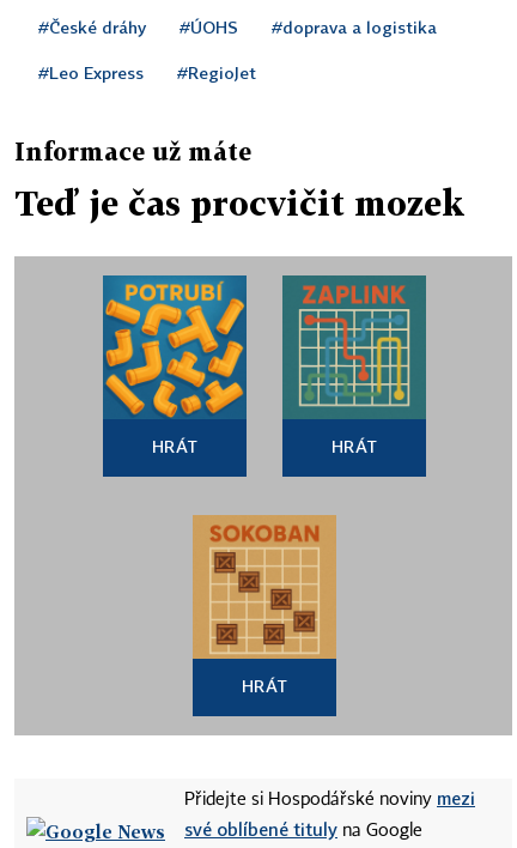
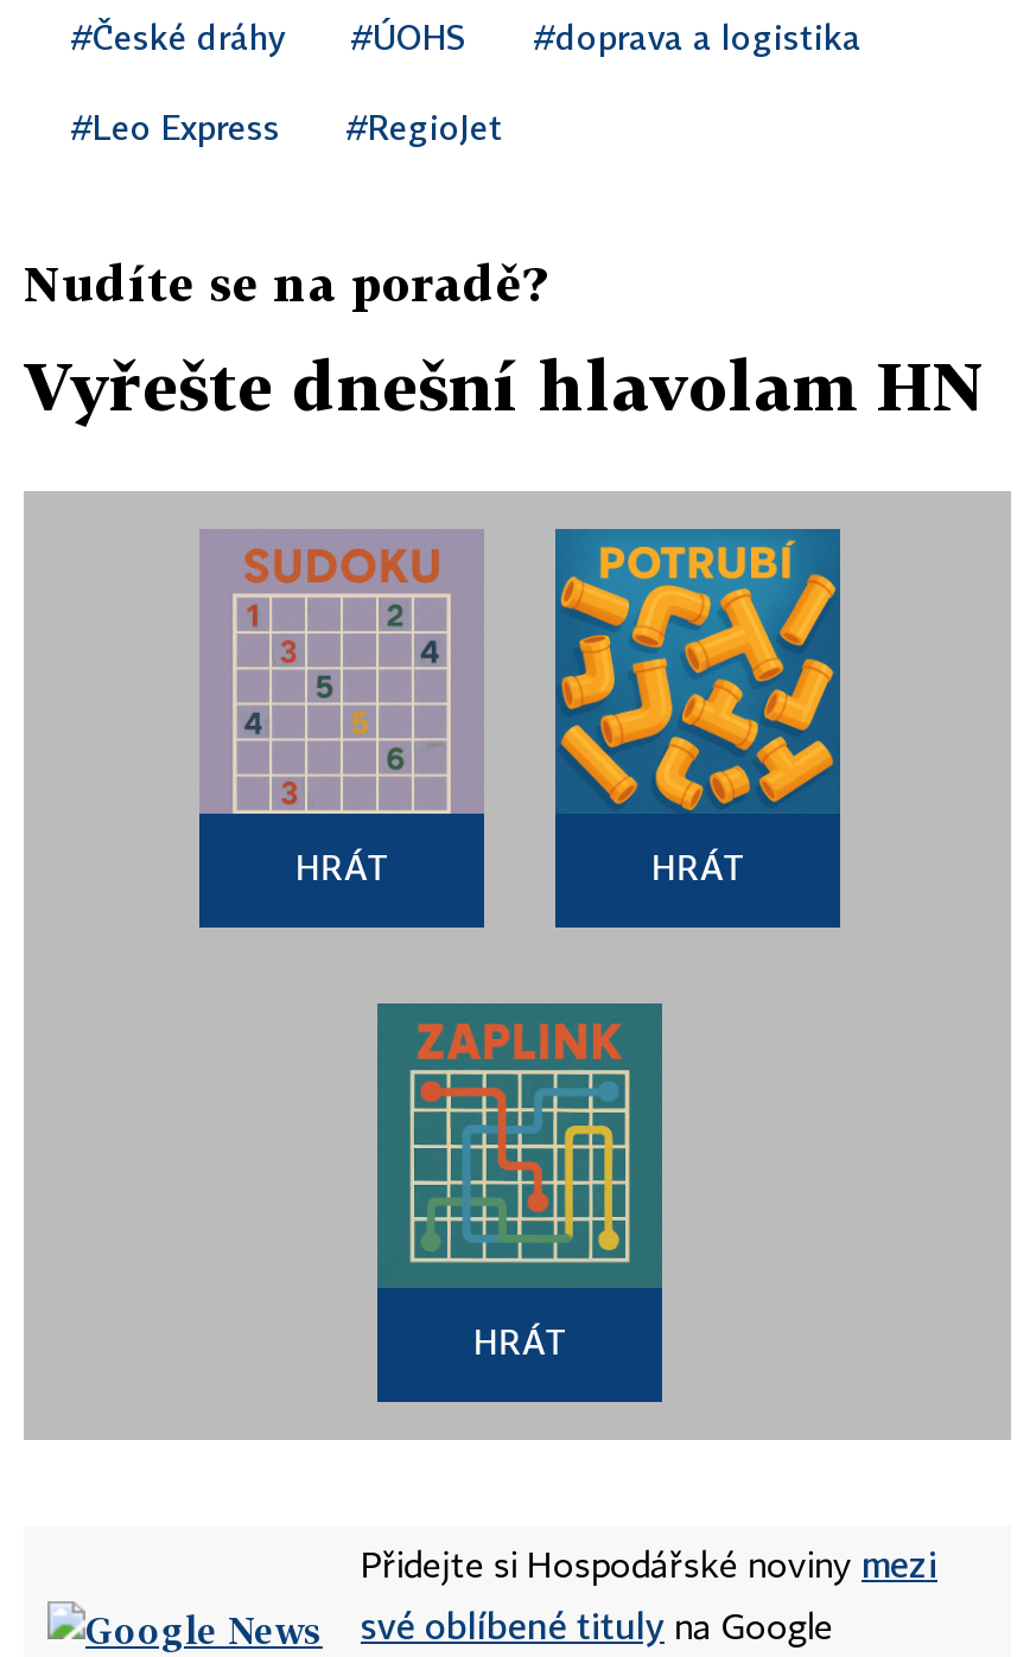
[14,137,251,165] Informace už máte -> [24,254,546,311] Nudíte se na poradě?
[14,183,464,223] Teď je čas procvičit mozek -> [24,346,985,425] Vyřešte dnešní hlavolam HN
[103,275,247,419] [image] -> [202,531,482,816] [image]
[285,275,424,417] [image] -> [558,529,835,811] [image]
[193,515,336,660] [image] -> [375,1001,665,1288] [image]

